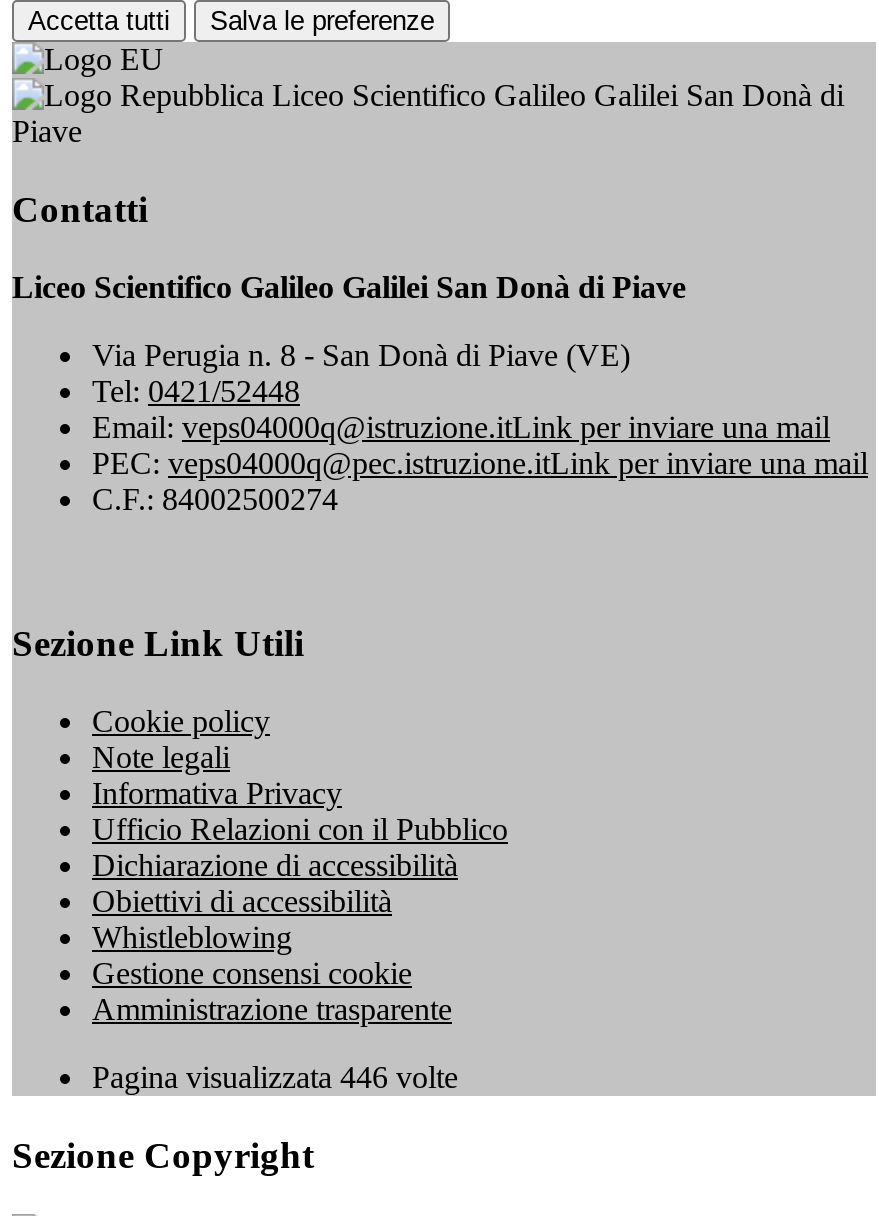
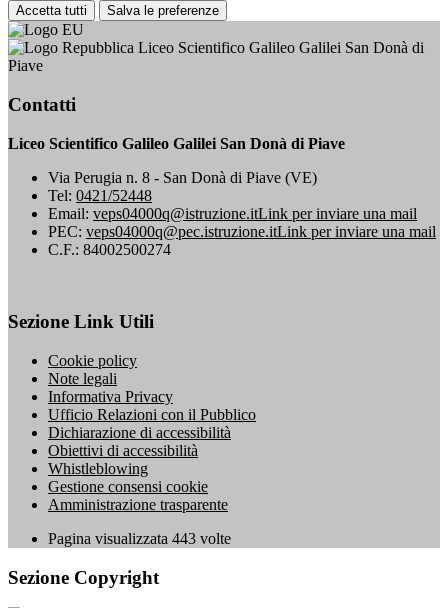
[92,1060,458,1094] Pagina visualizzata 446 volte -> [48,530,231,547] Pagina visualizzata 443 volte

